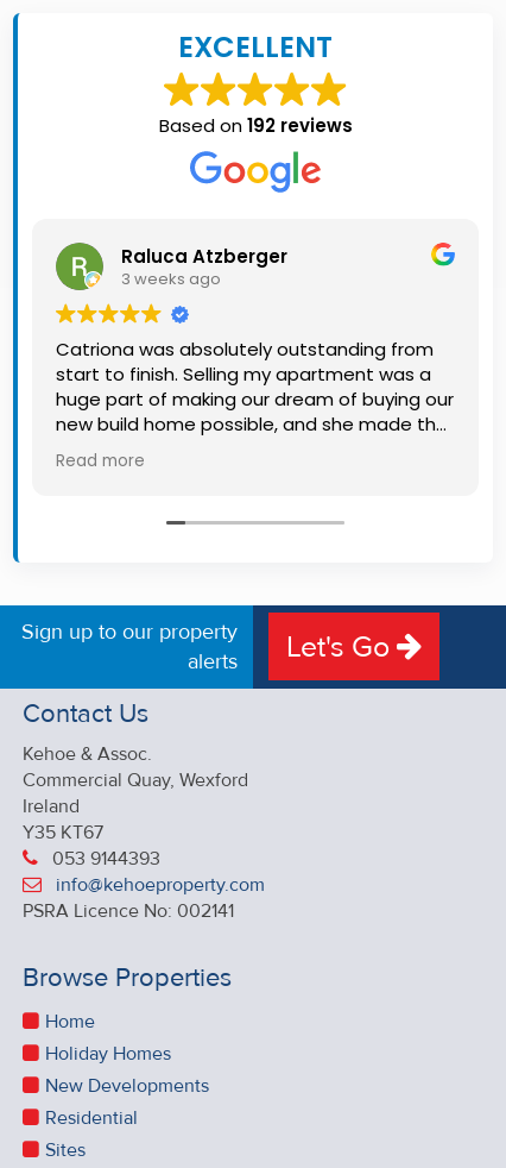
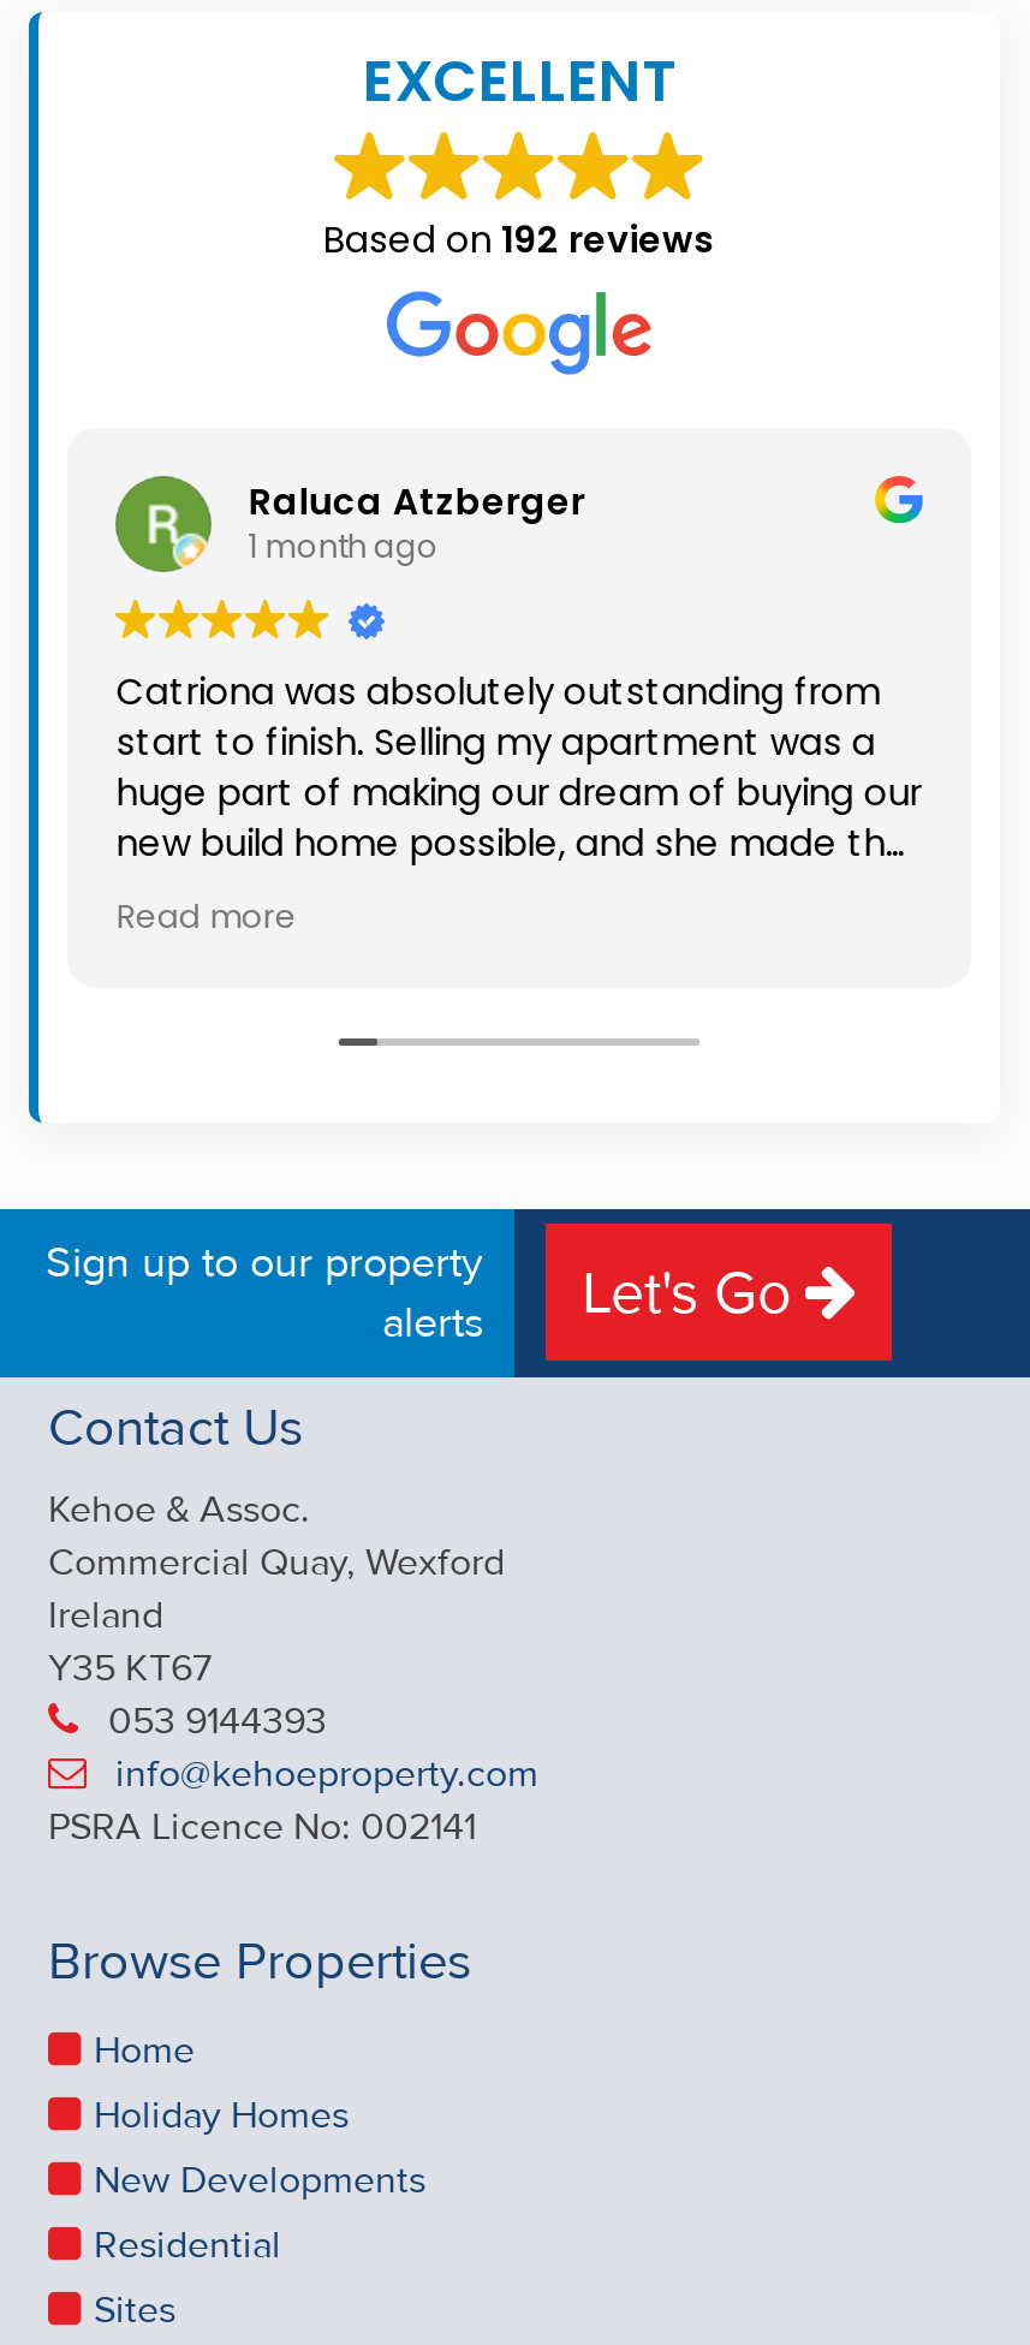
[122,267,221,290] 3 weeks ago -> [248,525,438,570] 1 month ago

